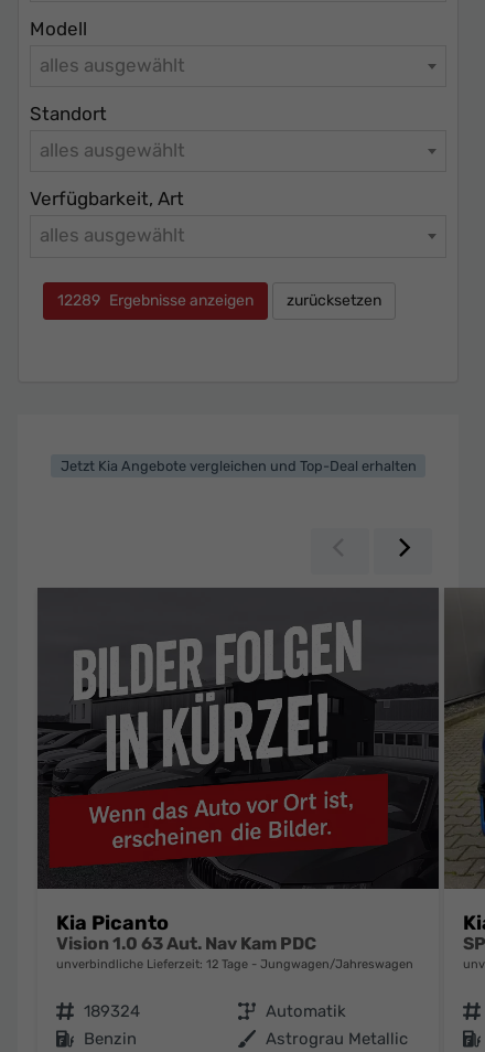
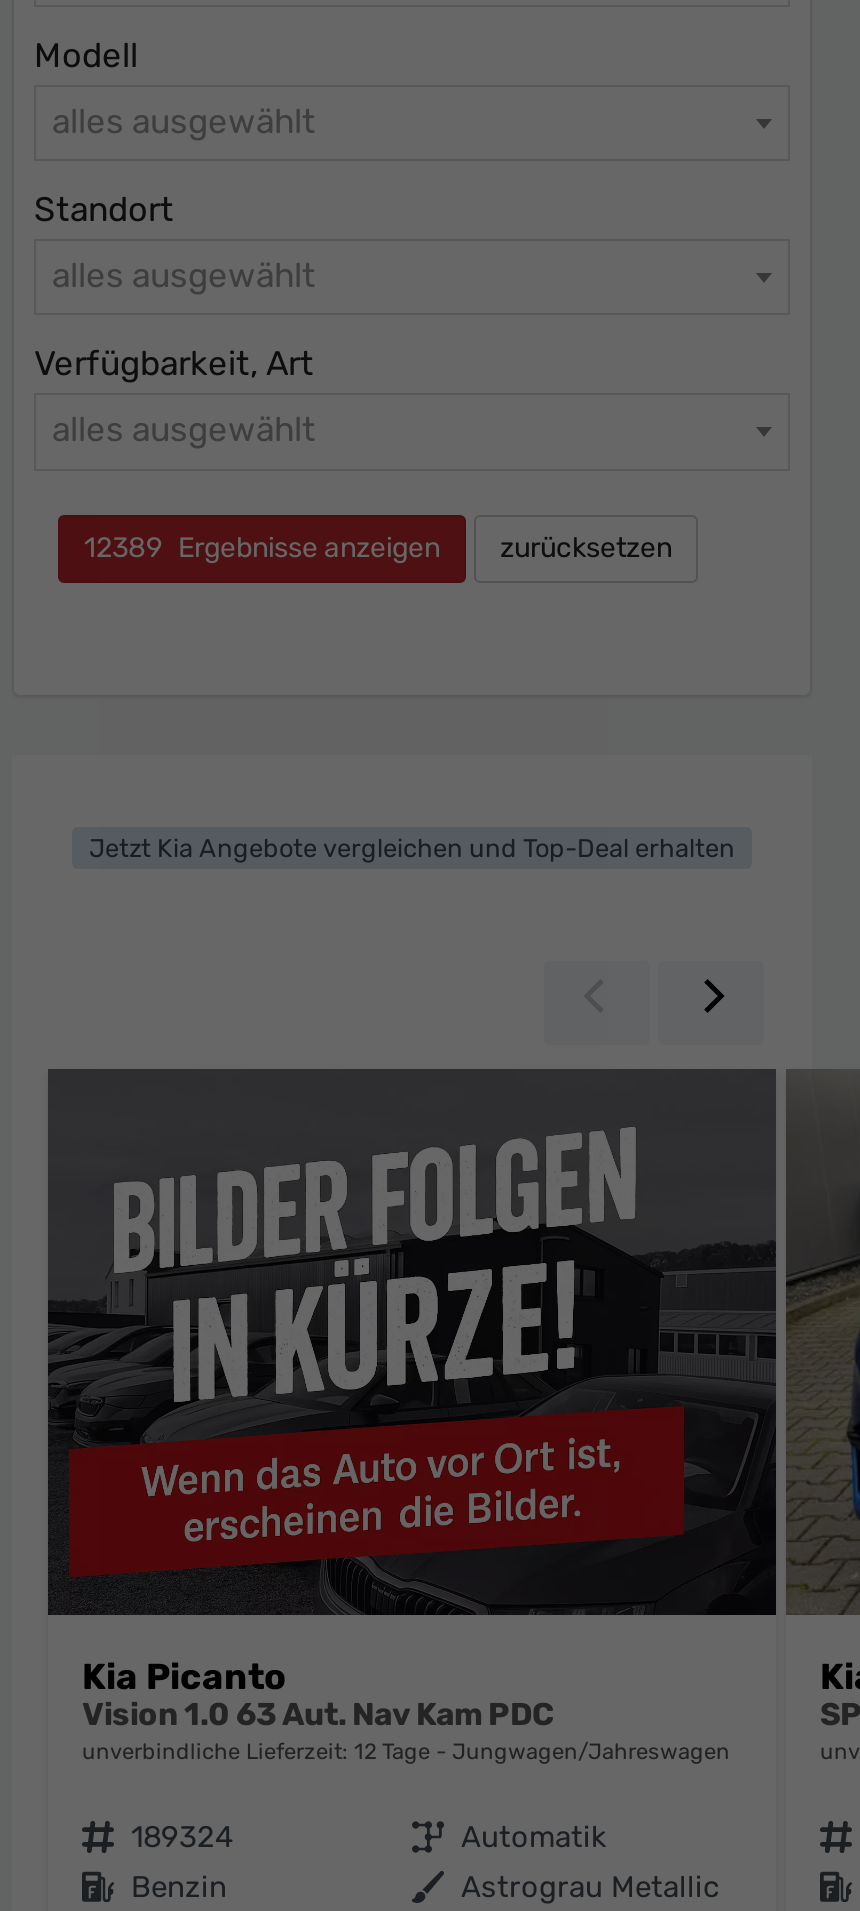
[57,291,254,309] 12289 Ergebnisse anzeigen -> [84,530,440,564] 12389 Ergebnisse anzeigen

